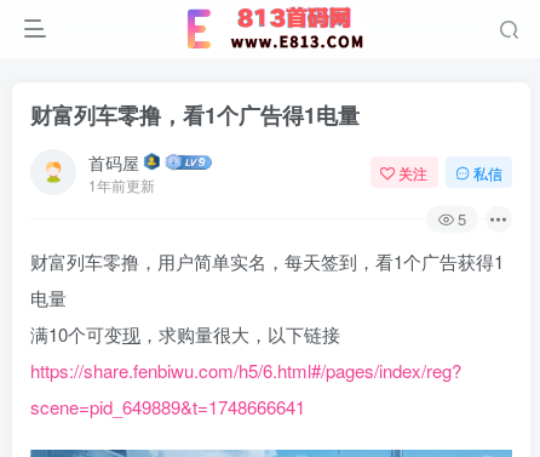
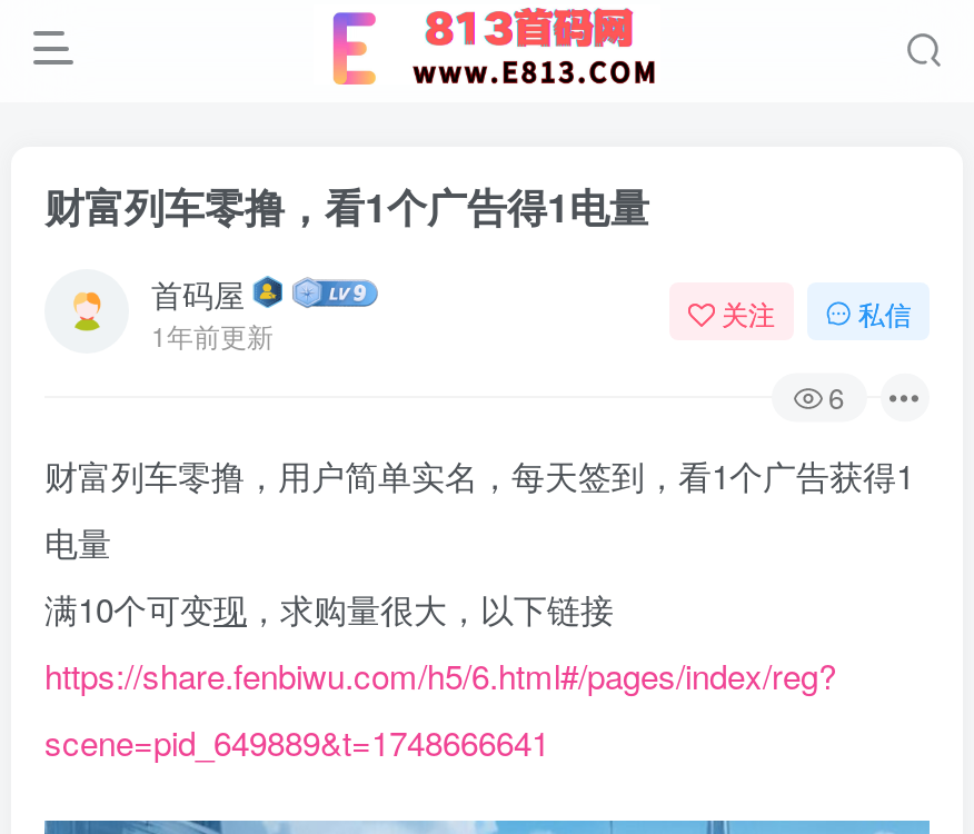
[457,207,466,230] 5 -> [828,376,844,418] 6

